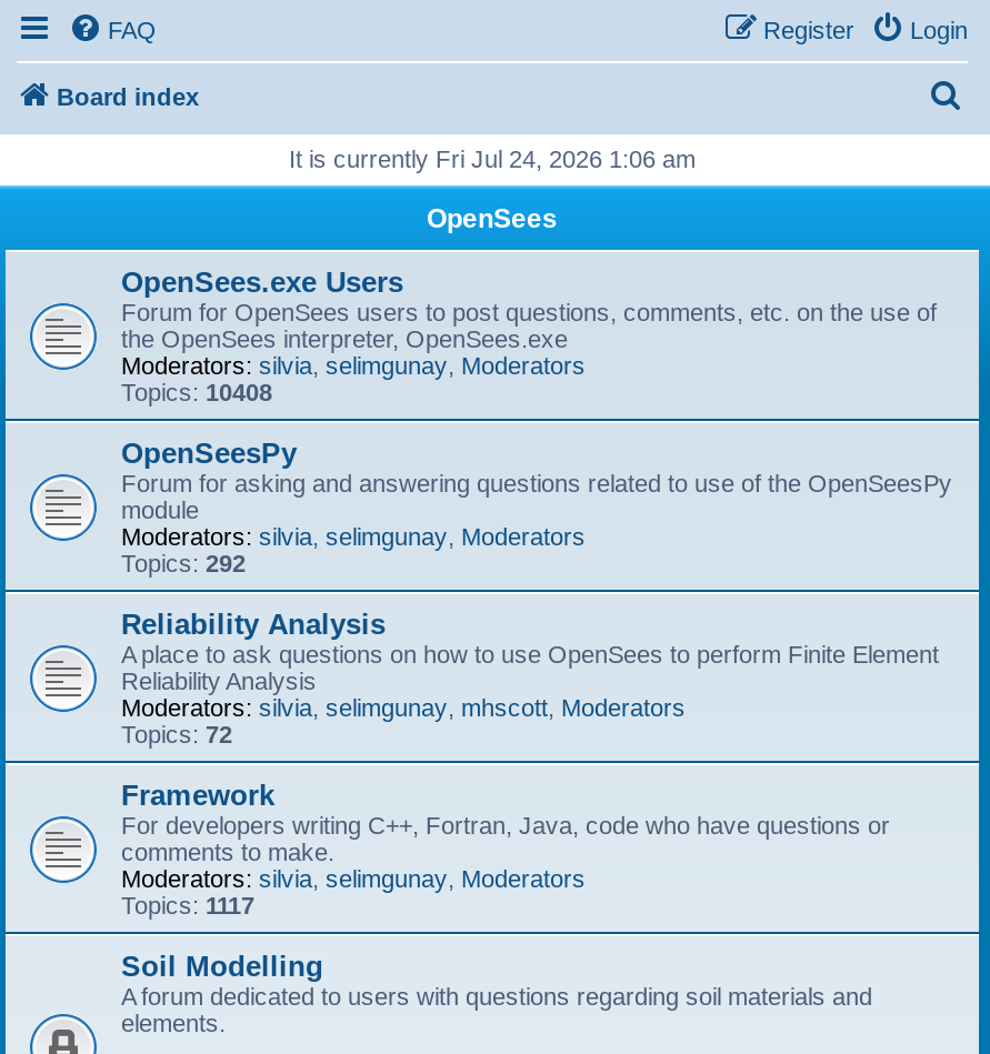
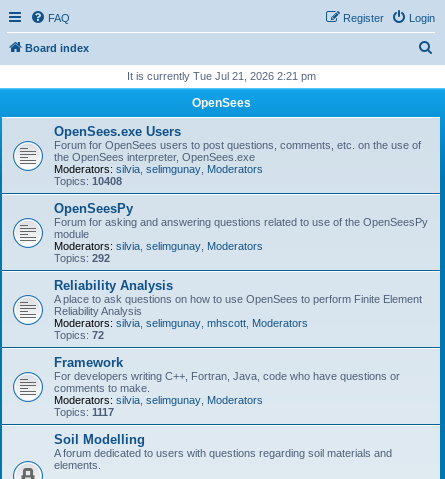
[289,145,696,172] It is currently Fri Jul 24, 2026 1:06 am -> [126,70,315,82] It is currently Tue Jul 21, 2026 2:21 pm

